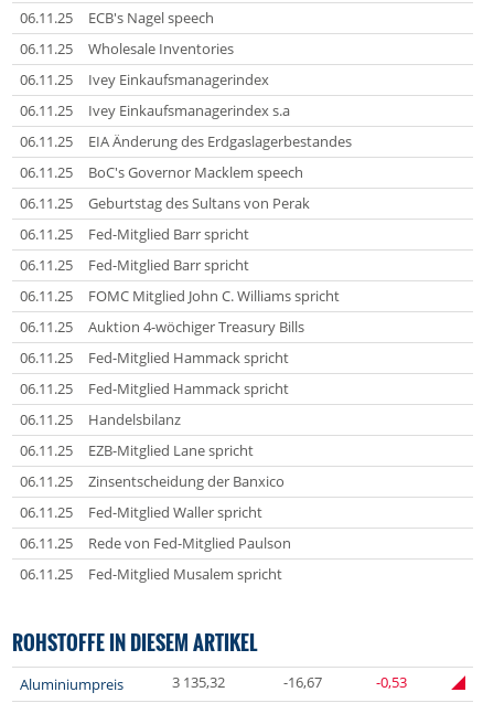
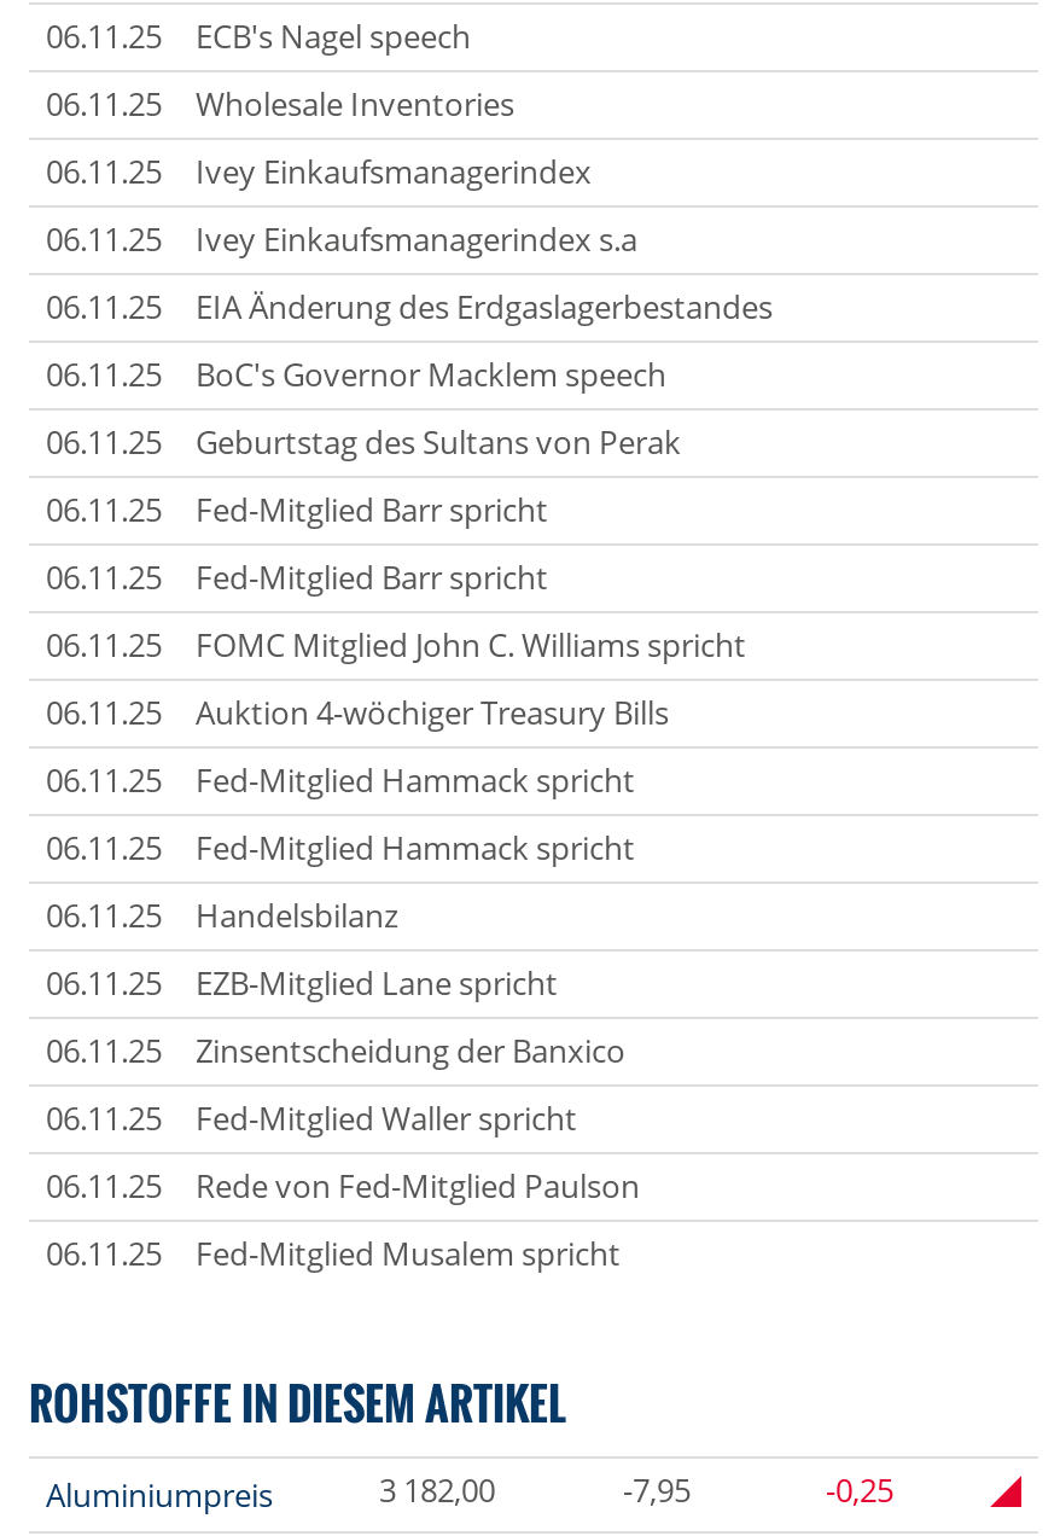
[172,672,225,692] 3 135,32 -> [379,1468,495,1512] 3 182,00
[283,672,322,692] -16,67 -> [623,1468,691,1512] -7,95
[376,672,407,692] -0,53 -> [826,1468,893,1512] -0,25

